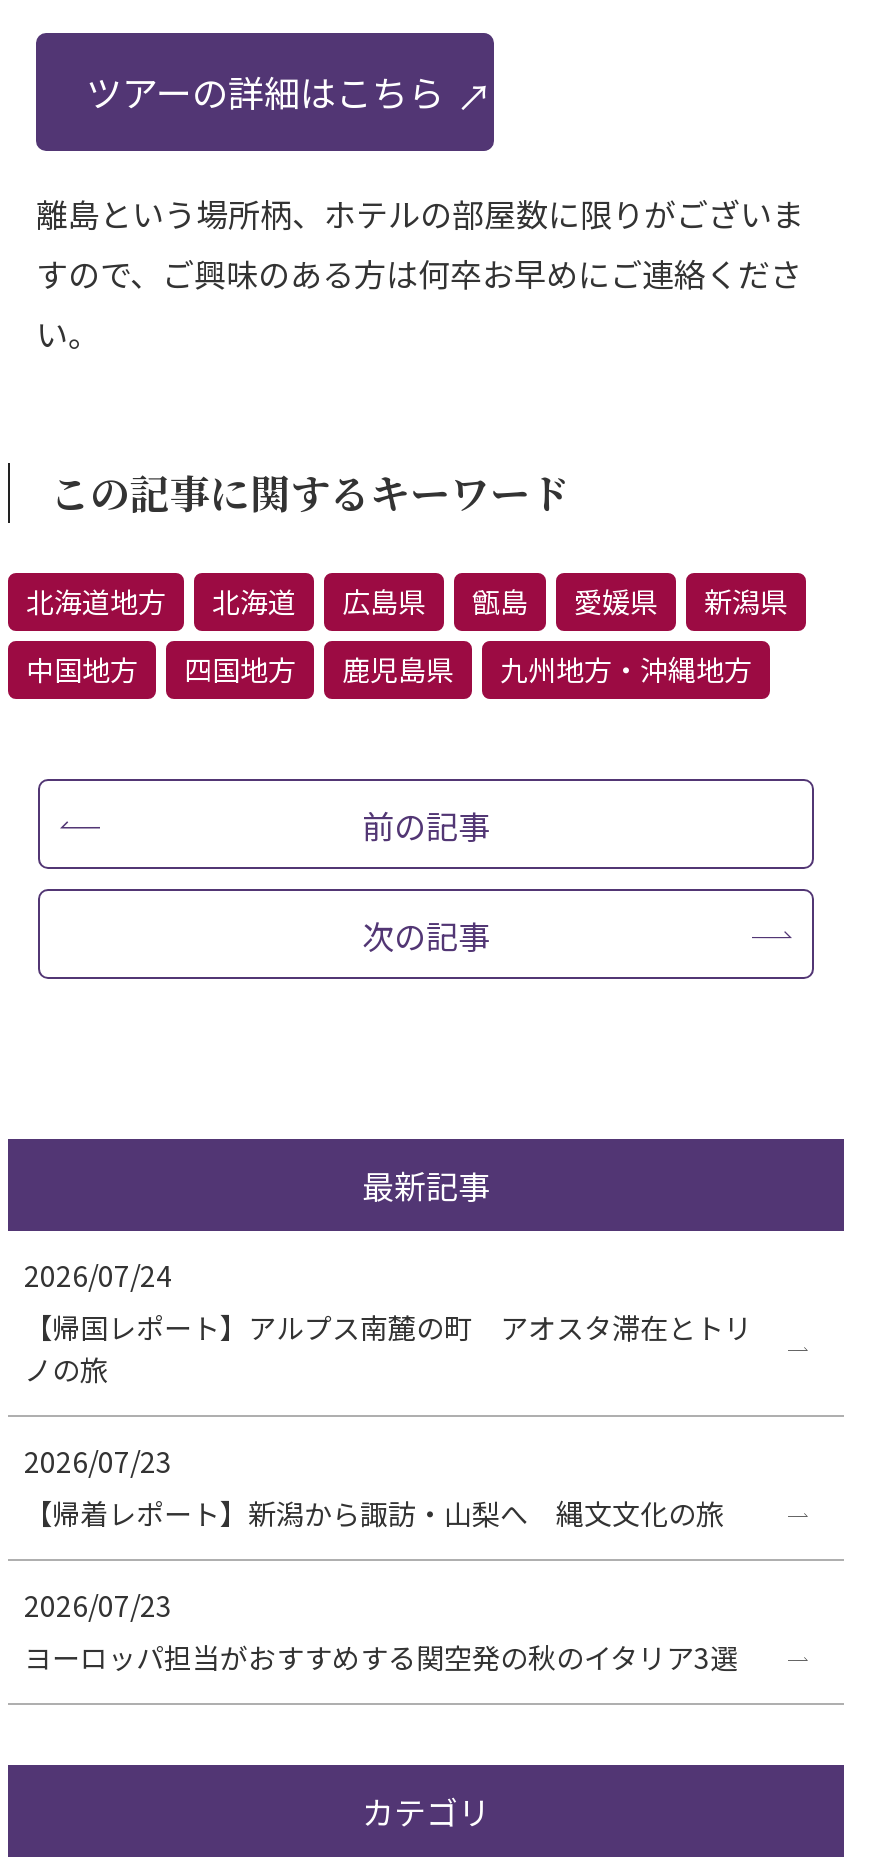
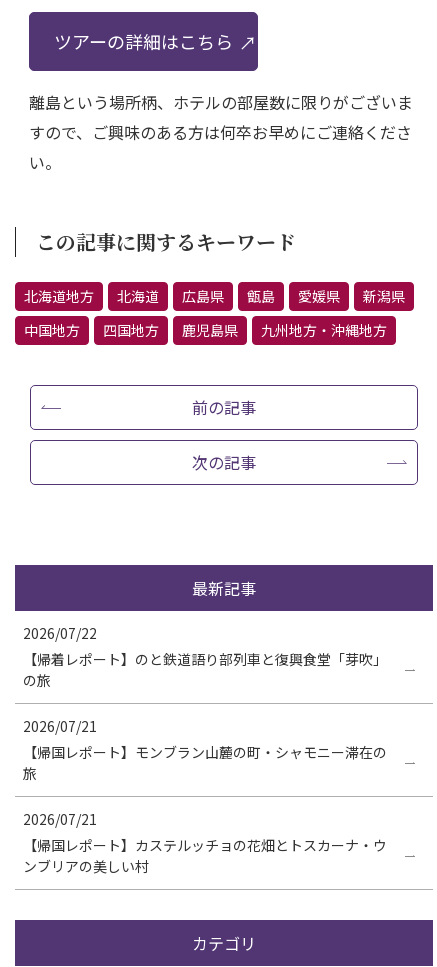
[24,1256,752,1390] 2026/07/24 | 【帰国レポート】アルプス南麓の町 アオスタ滞在とトリ | ノの旅 -> [23,623,387,690] 2026/07/22 | 【帰着レポート】のと鉄道語り部列車と復興食堂「芽吹」 | の旅
[24,1442,724,1534] 2026/07/23 | 【帰着レポート】新潟から諏訪・山梨へ 縄文文化の旅 -> [23,716,387,783] 2026/07/21 | 【帰国レポート】モンブラン山麓の町・シャモニー滞在の | 旅
[24,1586,738,1678] 2026/07/23 | ヨーロッパ担当がおすすめする関空発の秋のイタリア3選 -> [23,809,387,876] 2026/07/21 | 【帰国レポート】カステルッチョの花畑とトスカーナ・ウ | ンブリアの美しい村

